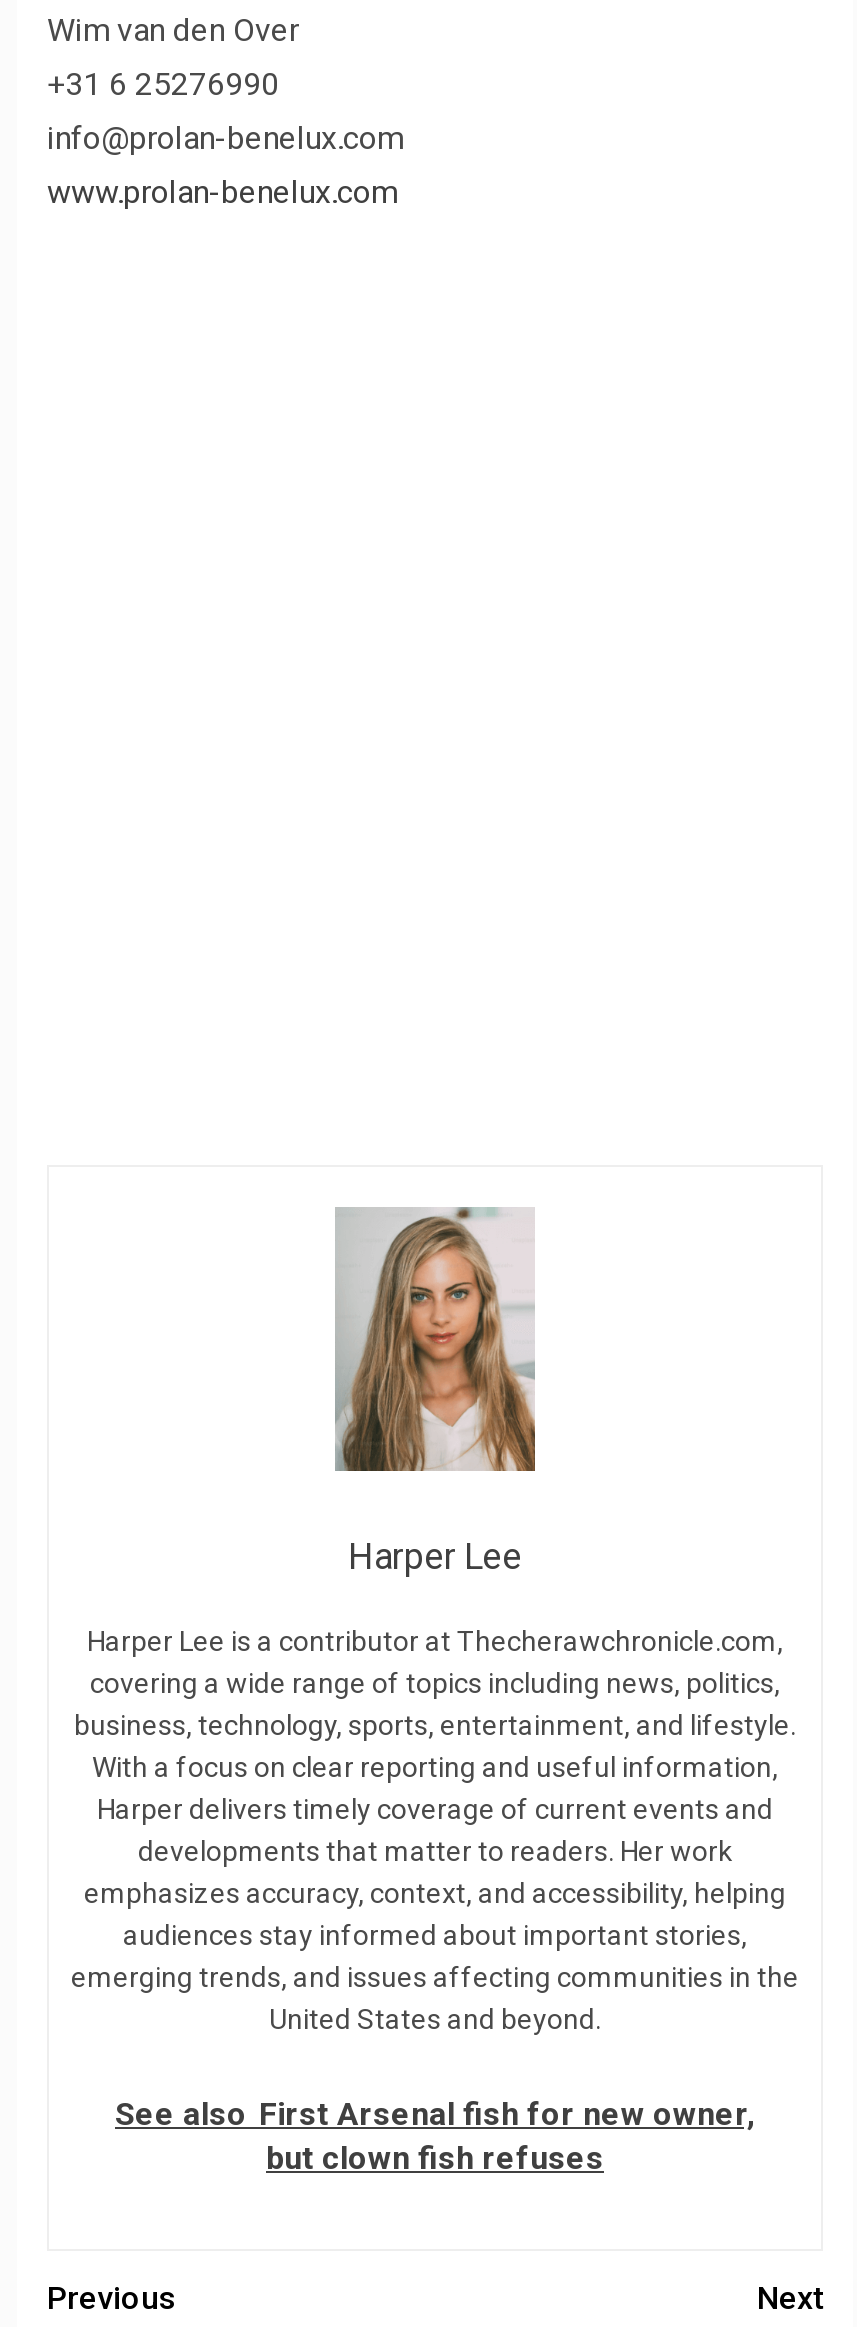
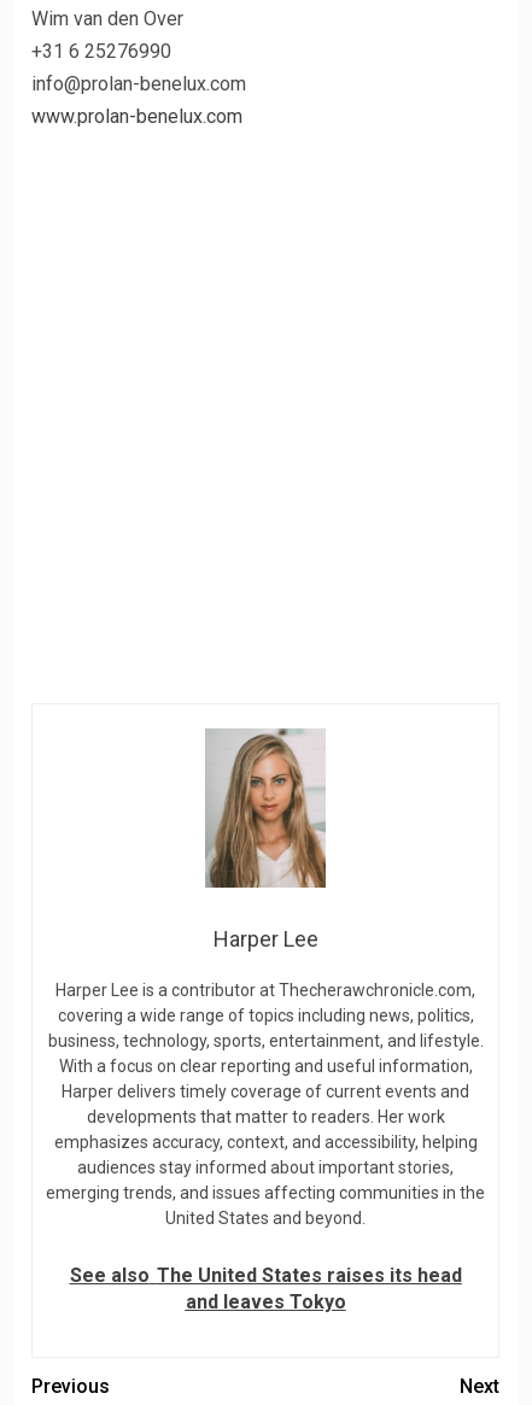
[115,2096,755,2178] See also First Arsenal fish for new owner, | but clown fish refuses -> [69,1264,461,1314] See also The United States raises its head | and leaves Tokyo

